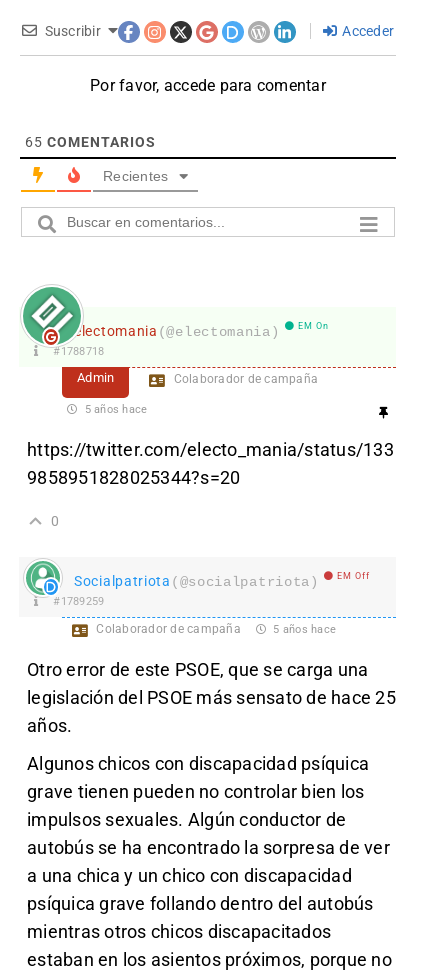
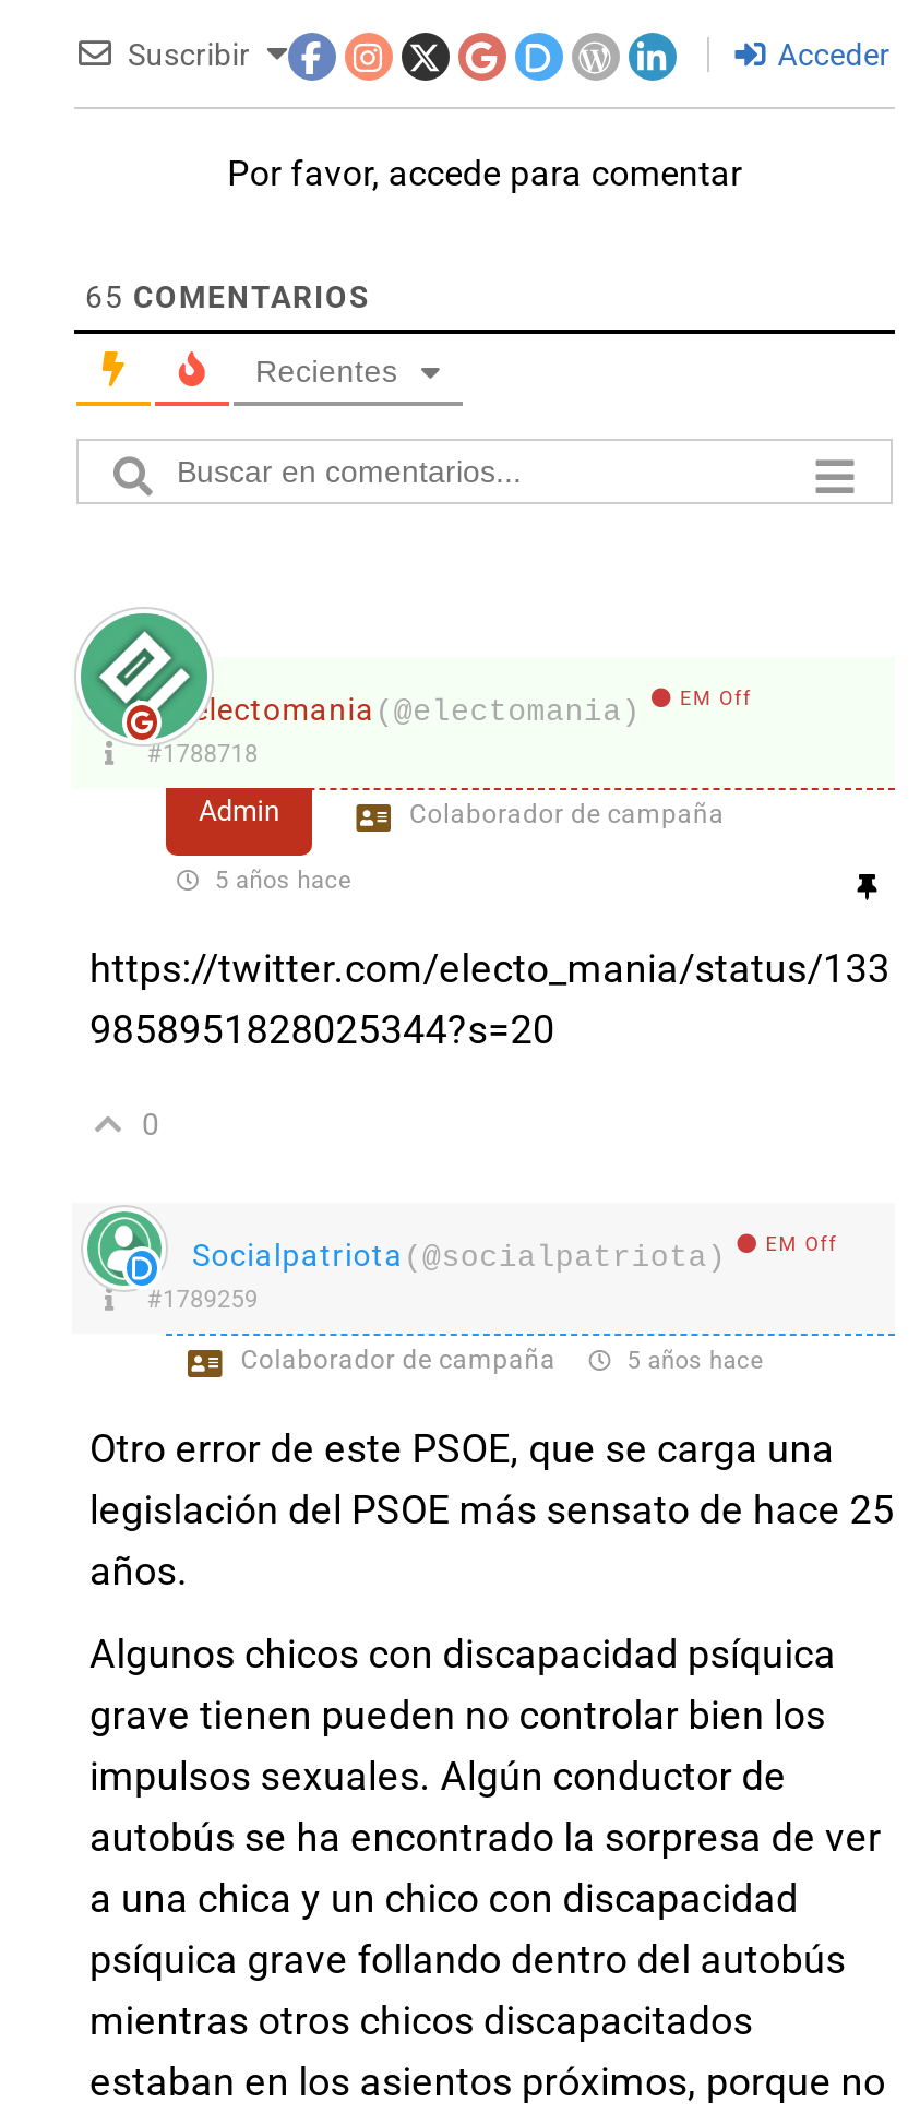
[297,320,328,330] EM On -> [680,686,752,708] EM Off

